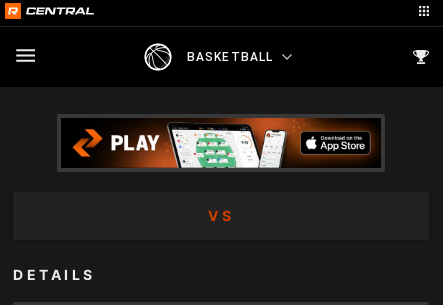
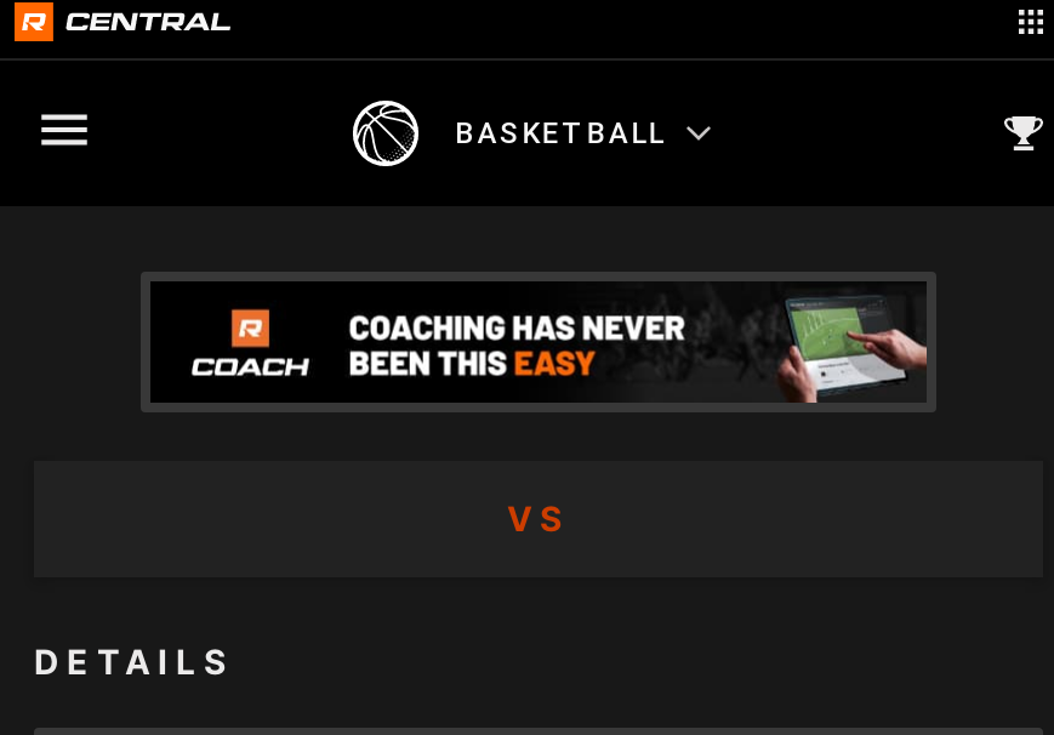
[72,117,381,169] [image] -> [180,281,929,405] [image]

